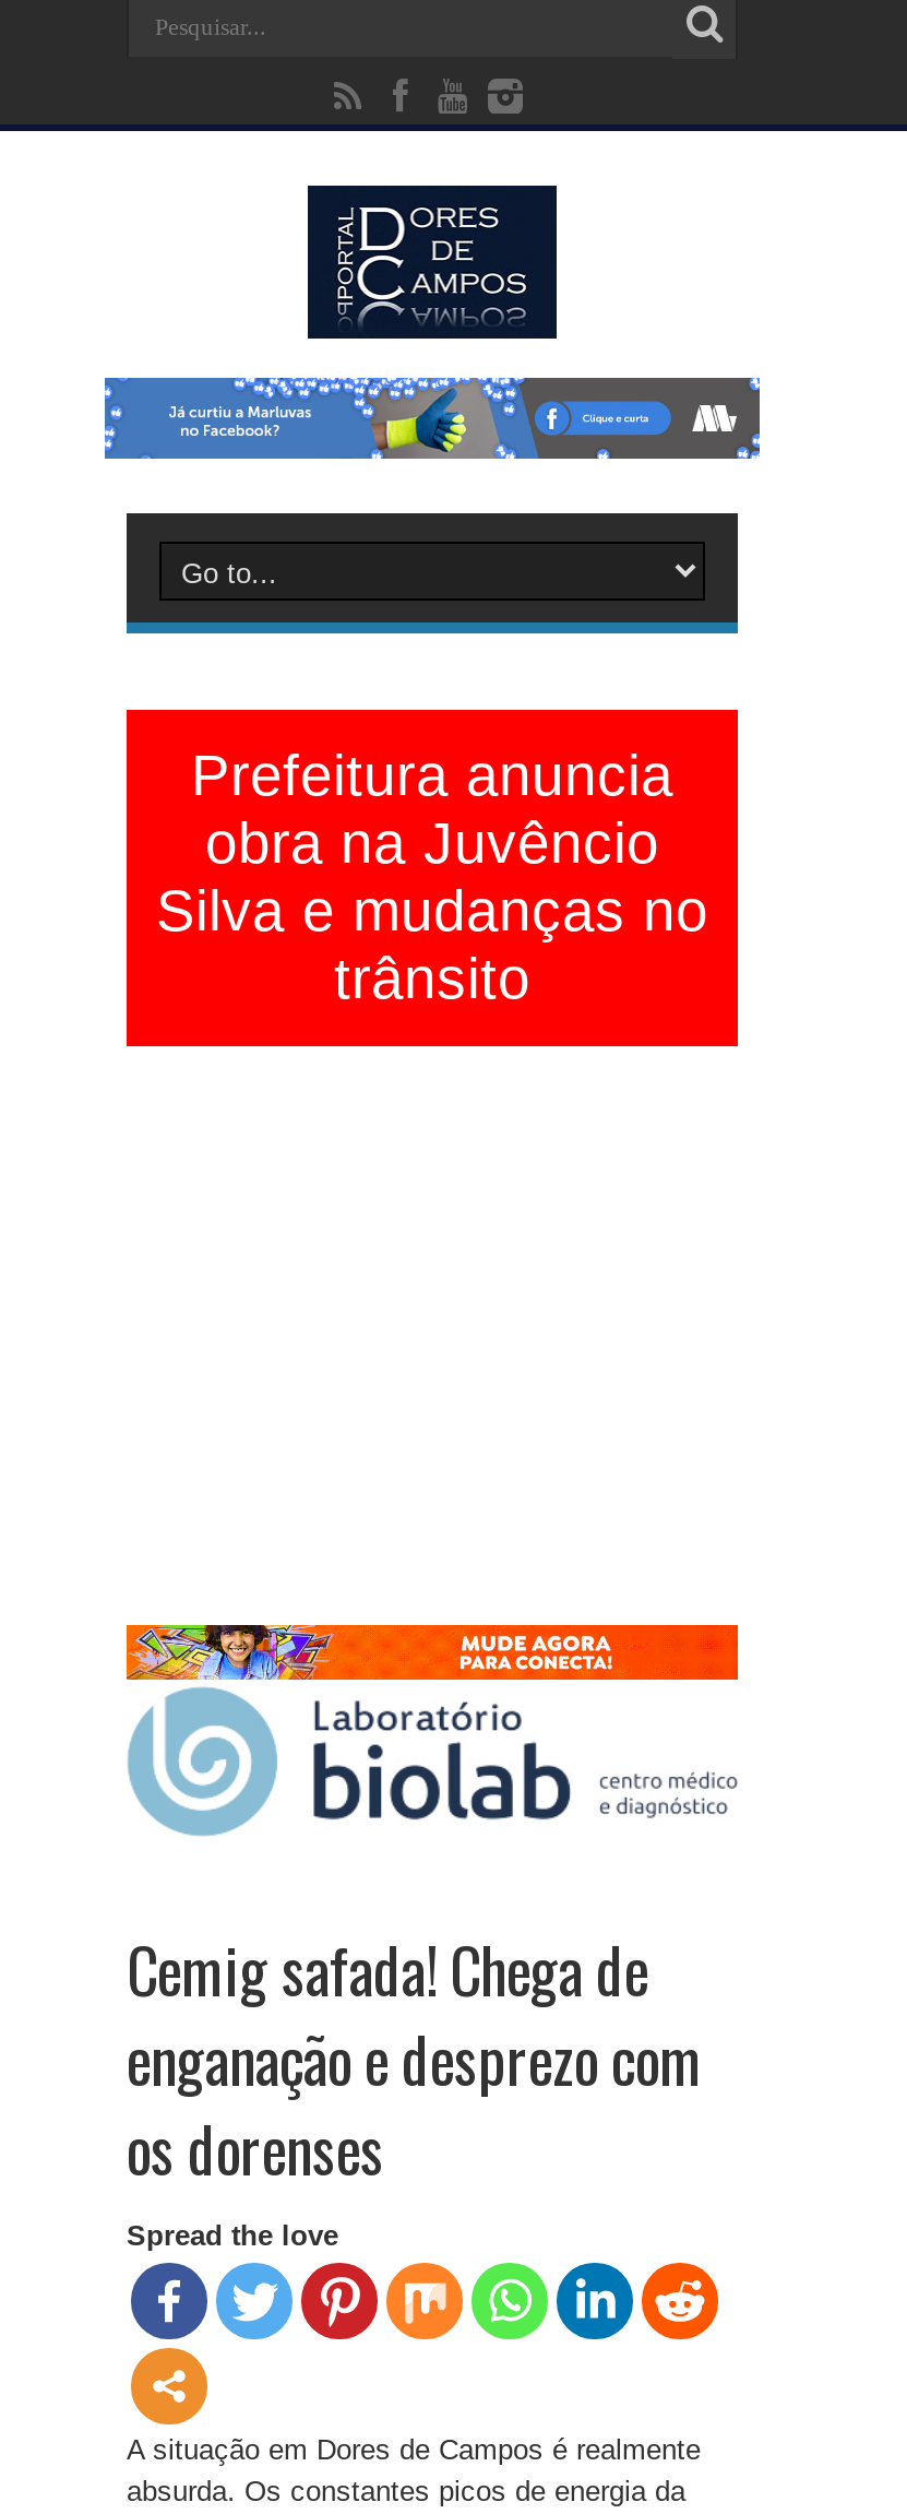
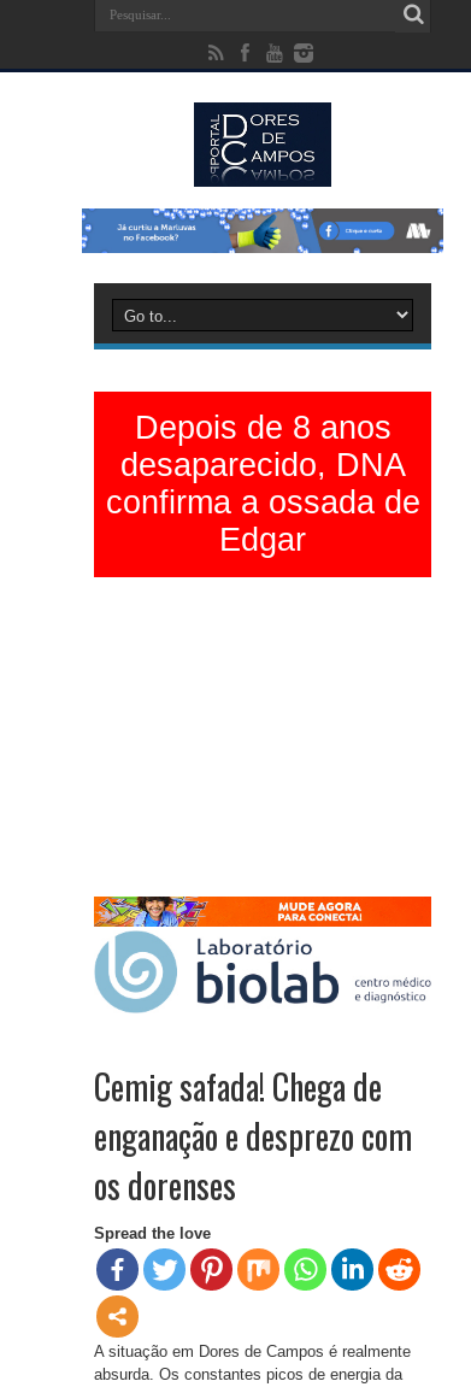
[156,743,708,1012] Prefeitura anuncia | obra na Juvêncio | Silva e mudanças no | trânsito -> [105,410,420,558] Depois de 8 anos | desaparecido, DNA | confirma a ossada de | Edgar

